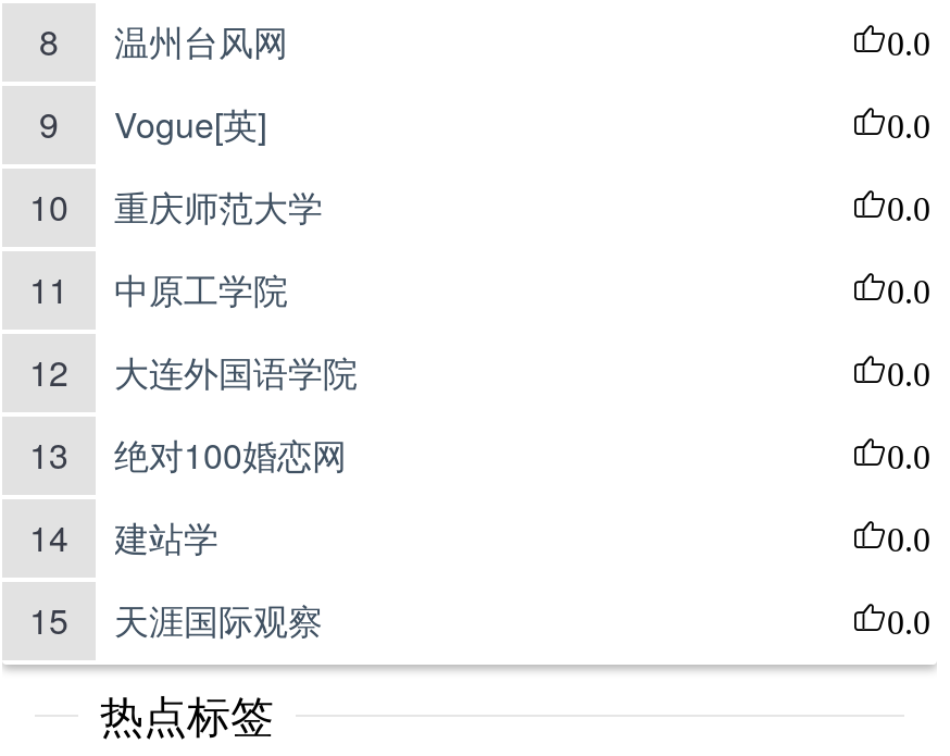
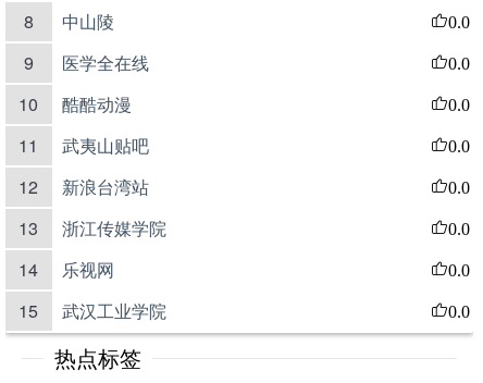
[114,17,288,67] 温州台风网 -> [61,9,114,34] 中山陵
[114,100,266,150] Vogue[英] -> [61,50,148,76] 医学全在线
[114,183,323,233] 重庆师范大学 -> [61,92,131,117] 酷酷动漫
[114,265,288,315] 中原工学院 -> [61,133,148,158] 武夷山贴吧
[114,348,358,398] 大连外国语学院 -> [61,175,148,200] 新浪台湾站
[114,431,347,481] 绝对100婚恋网 -> [61,216,166,241] 浙江传媒学院
[114,513,218,563] 建站学 -> [61,257,114,282] 乐视网
[114,596,323,646] 天涯国际观察 -> [61,299,166,324] 武汉工业学院

